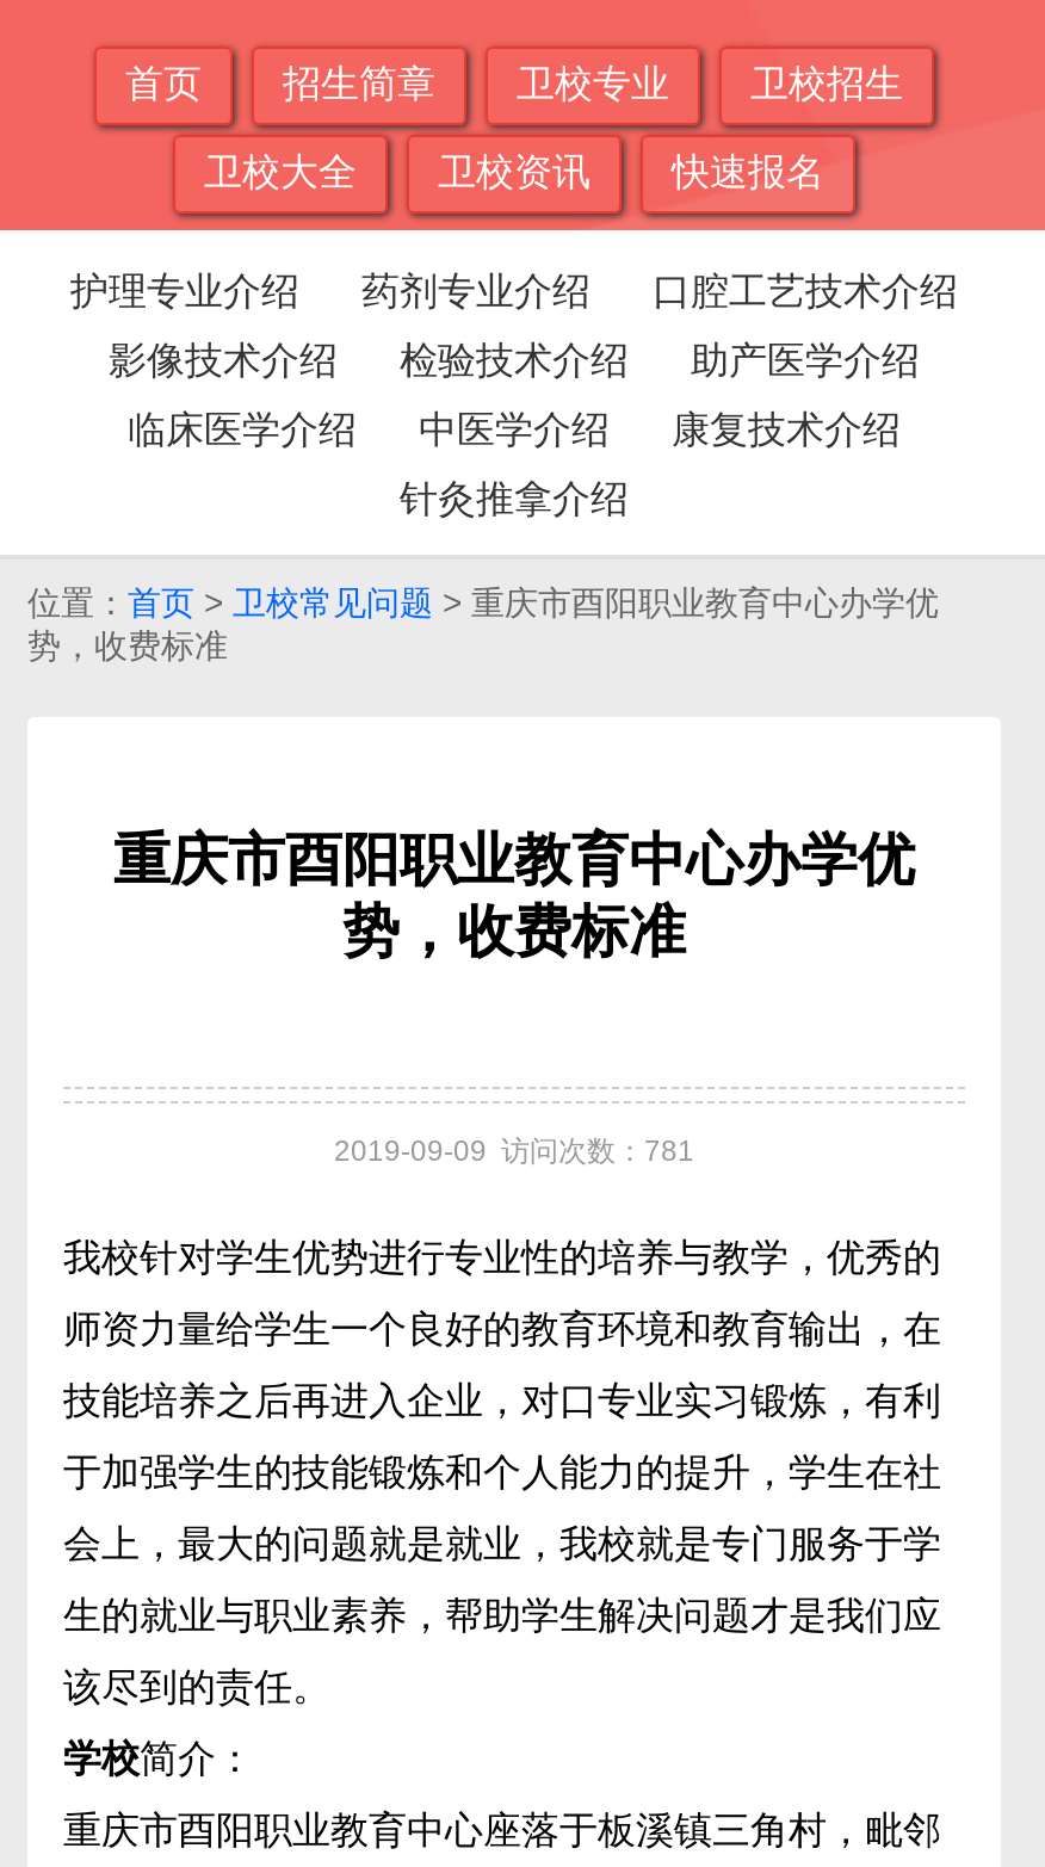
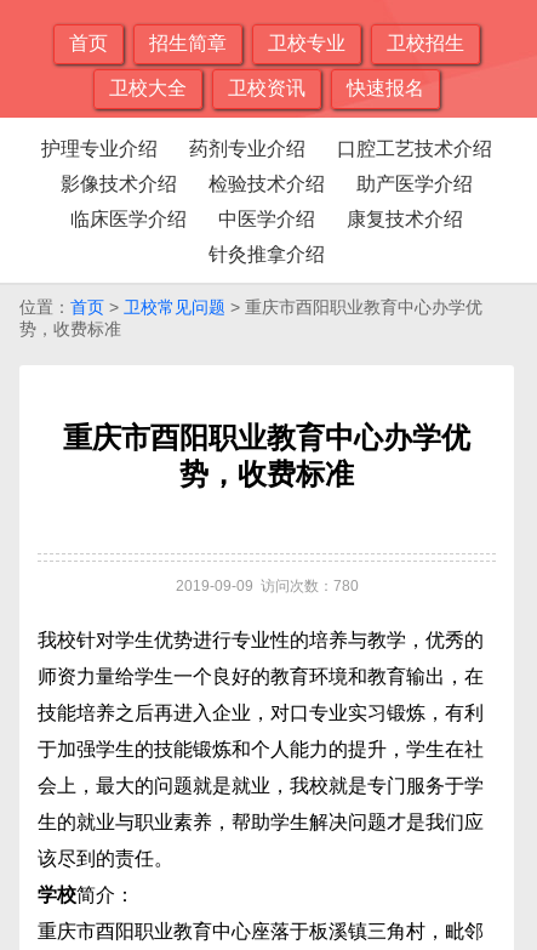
[334,1135,694,1168] 2019-09-09 访问次数：781 -> [175,578,358,595] 2019-09-09 访问次数：780

